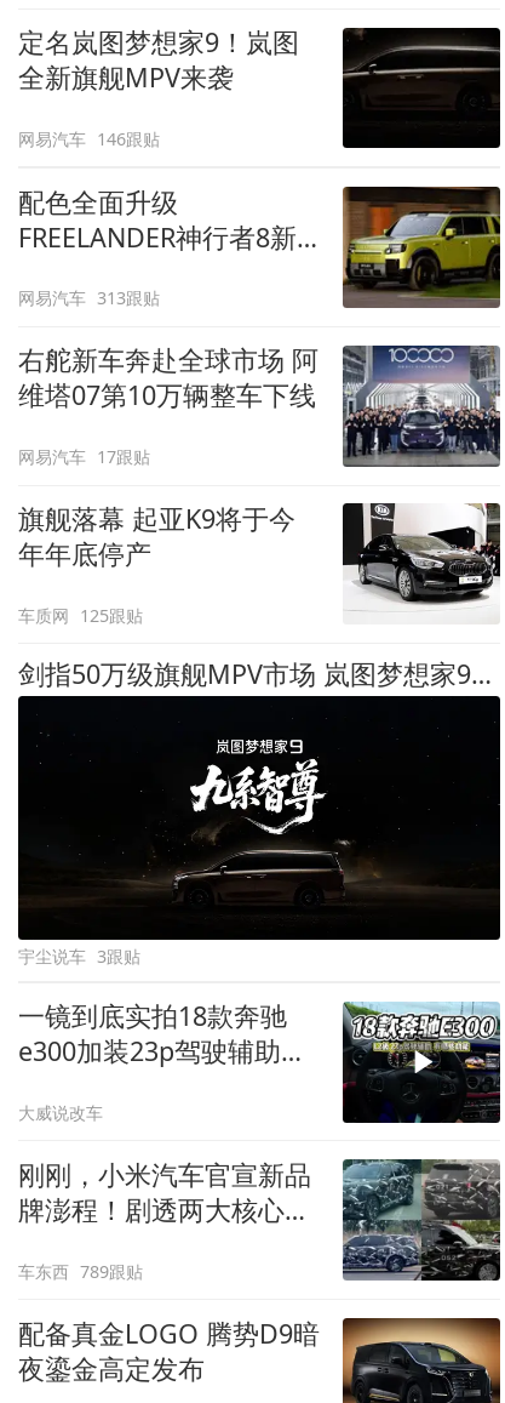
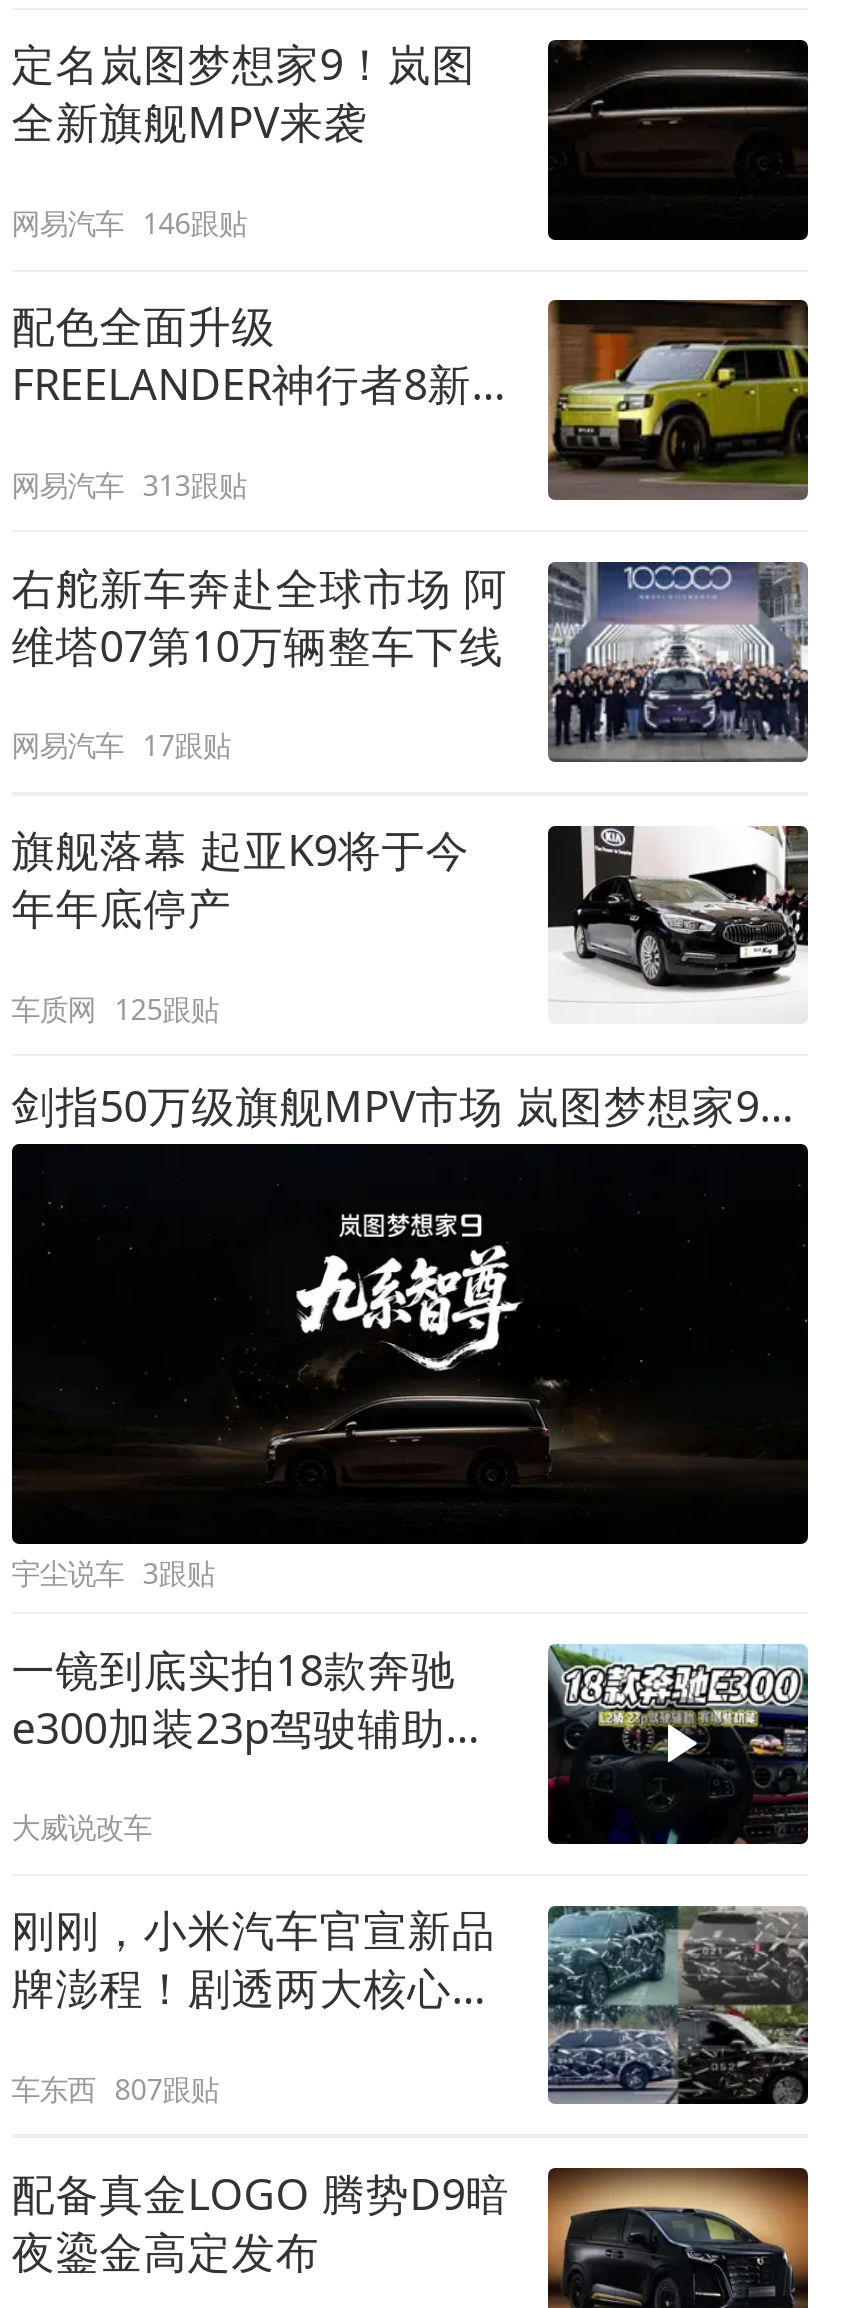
[18,1259,143,1282] 车东西 789跟贴 -> [11,2069,219,2107] 车东西 807跟贴

